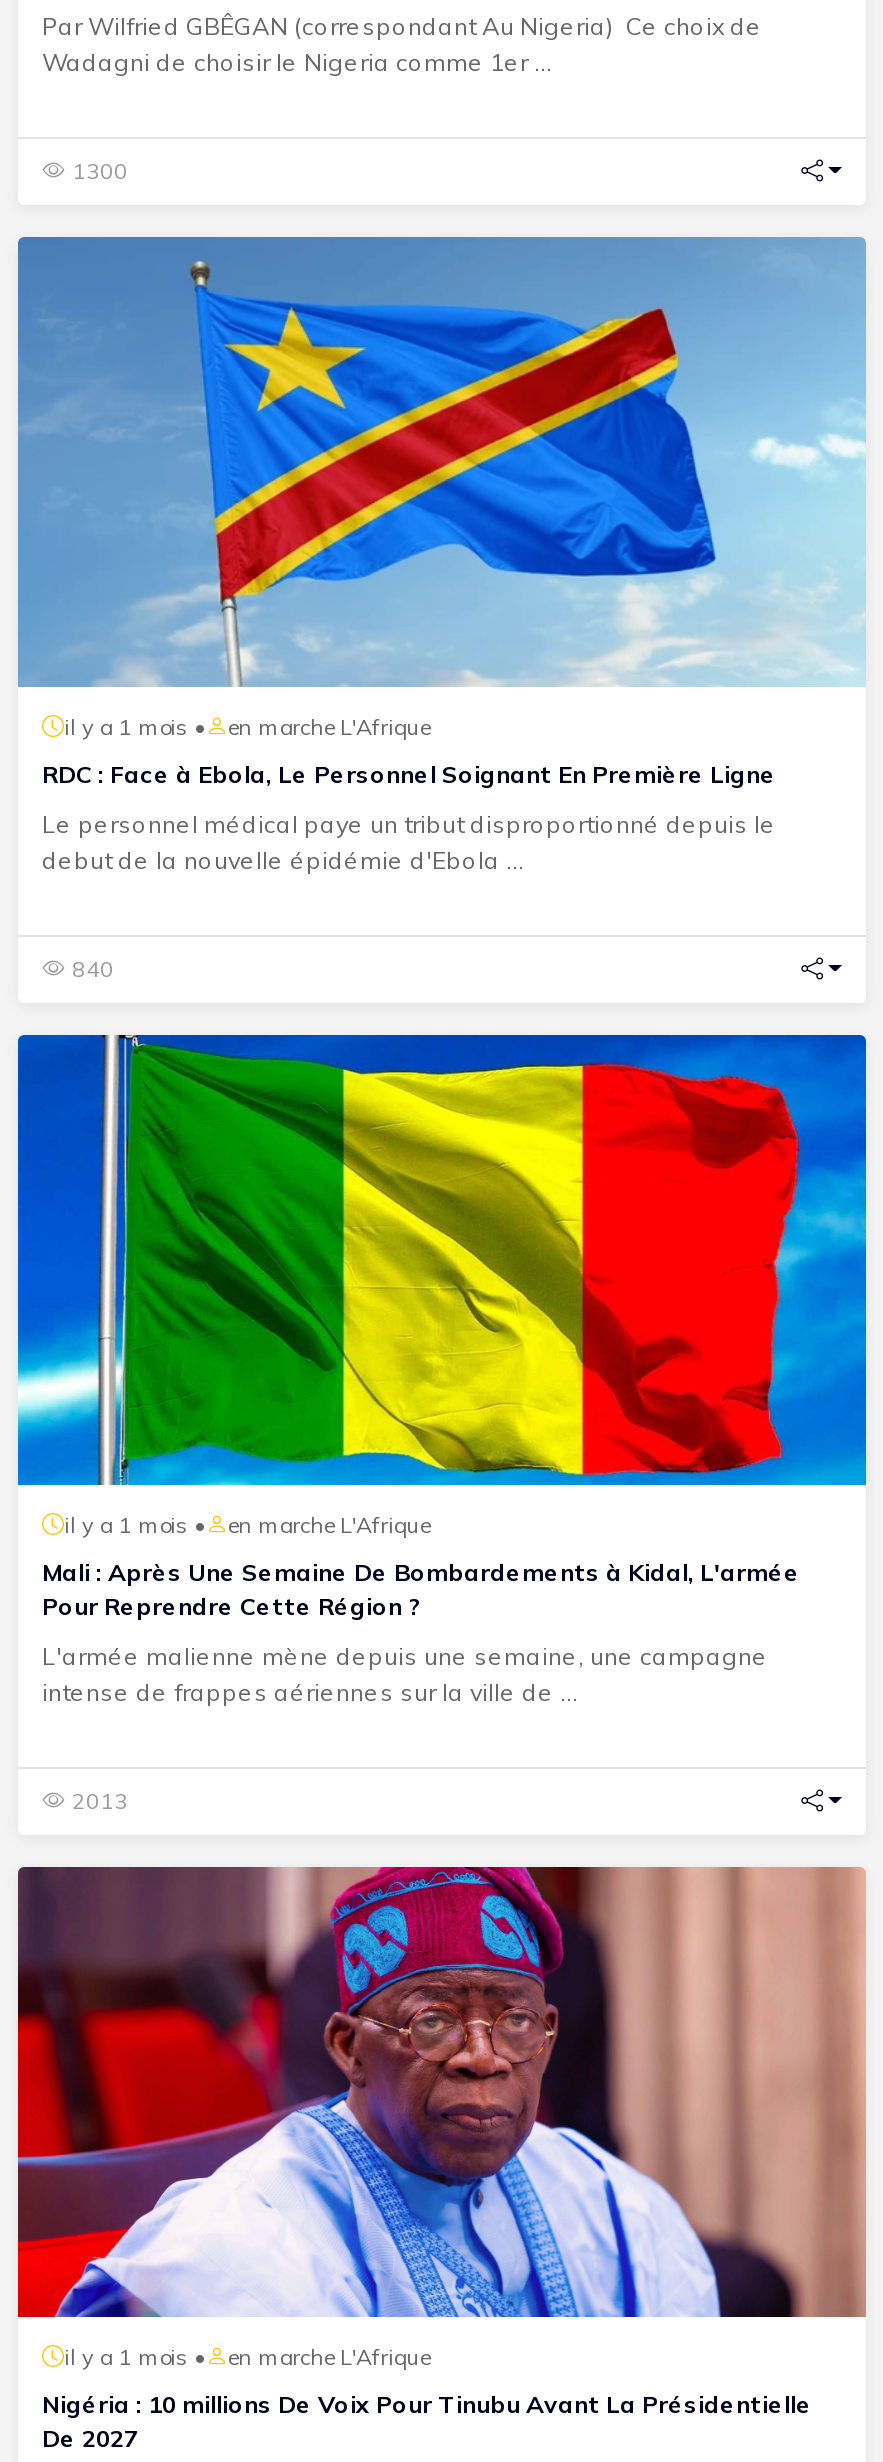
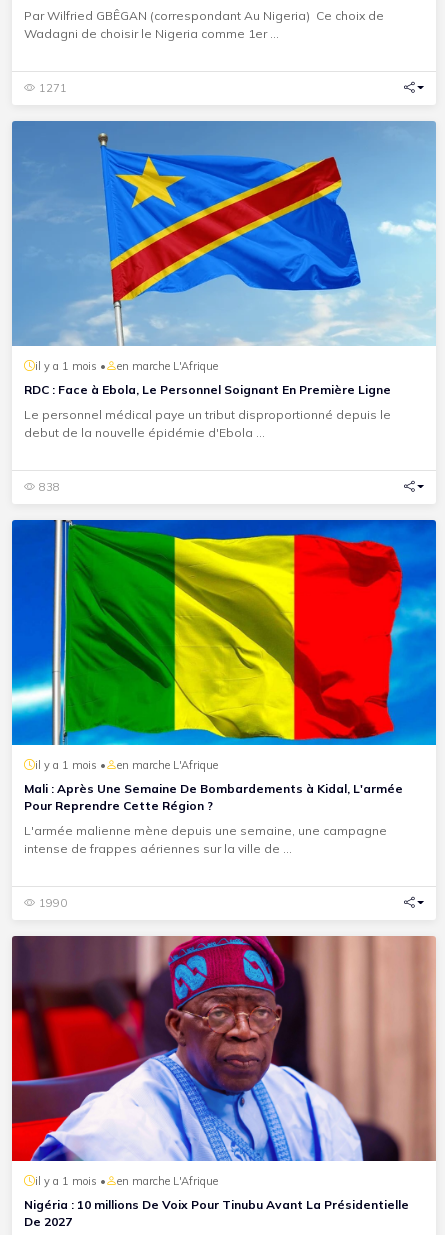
[72,157,128,185] 1300 -> [39,81,67,95] 1271
[72,955,114,983] 840 -> [39,480,60,494] 838
[72,1787,128,1815] 2013 -> [39,896,67,910] 1990

